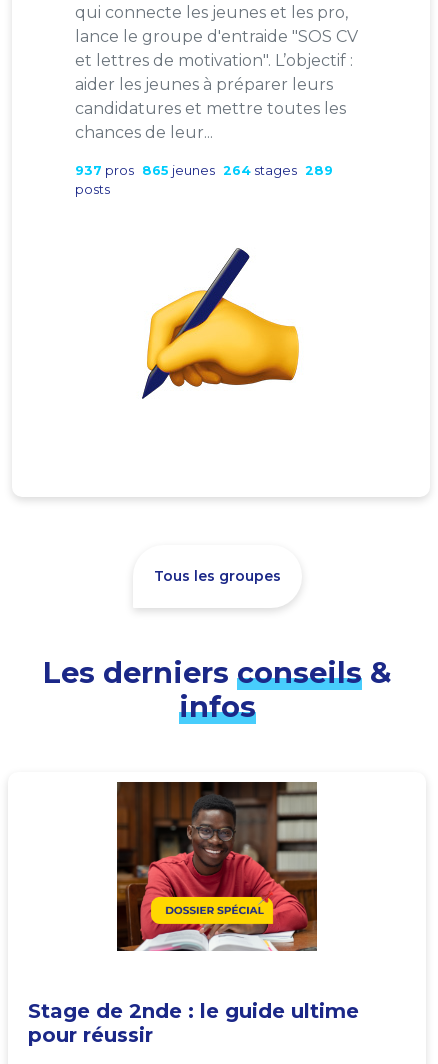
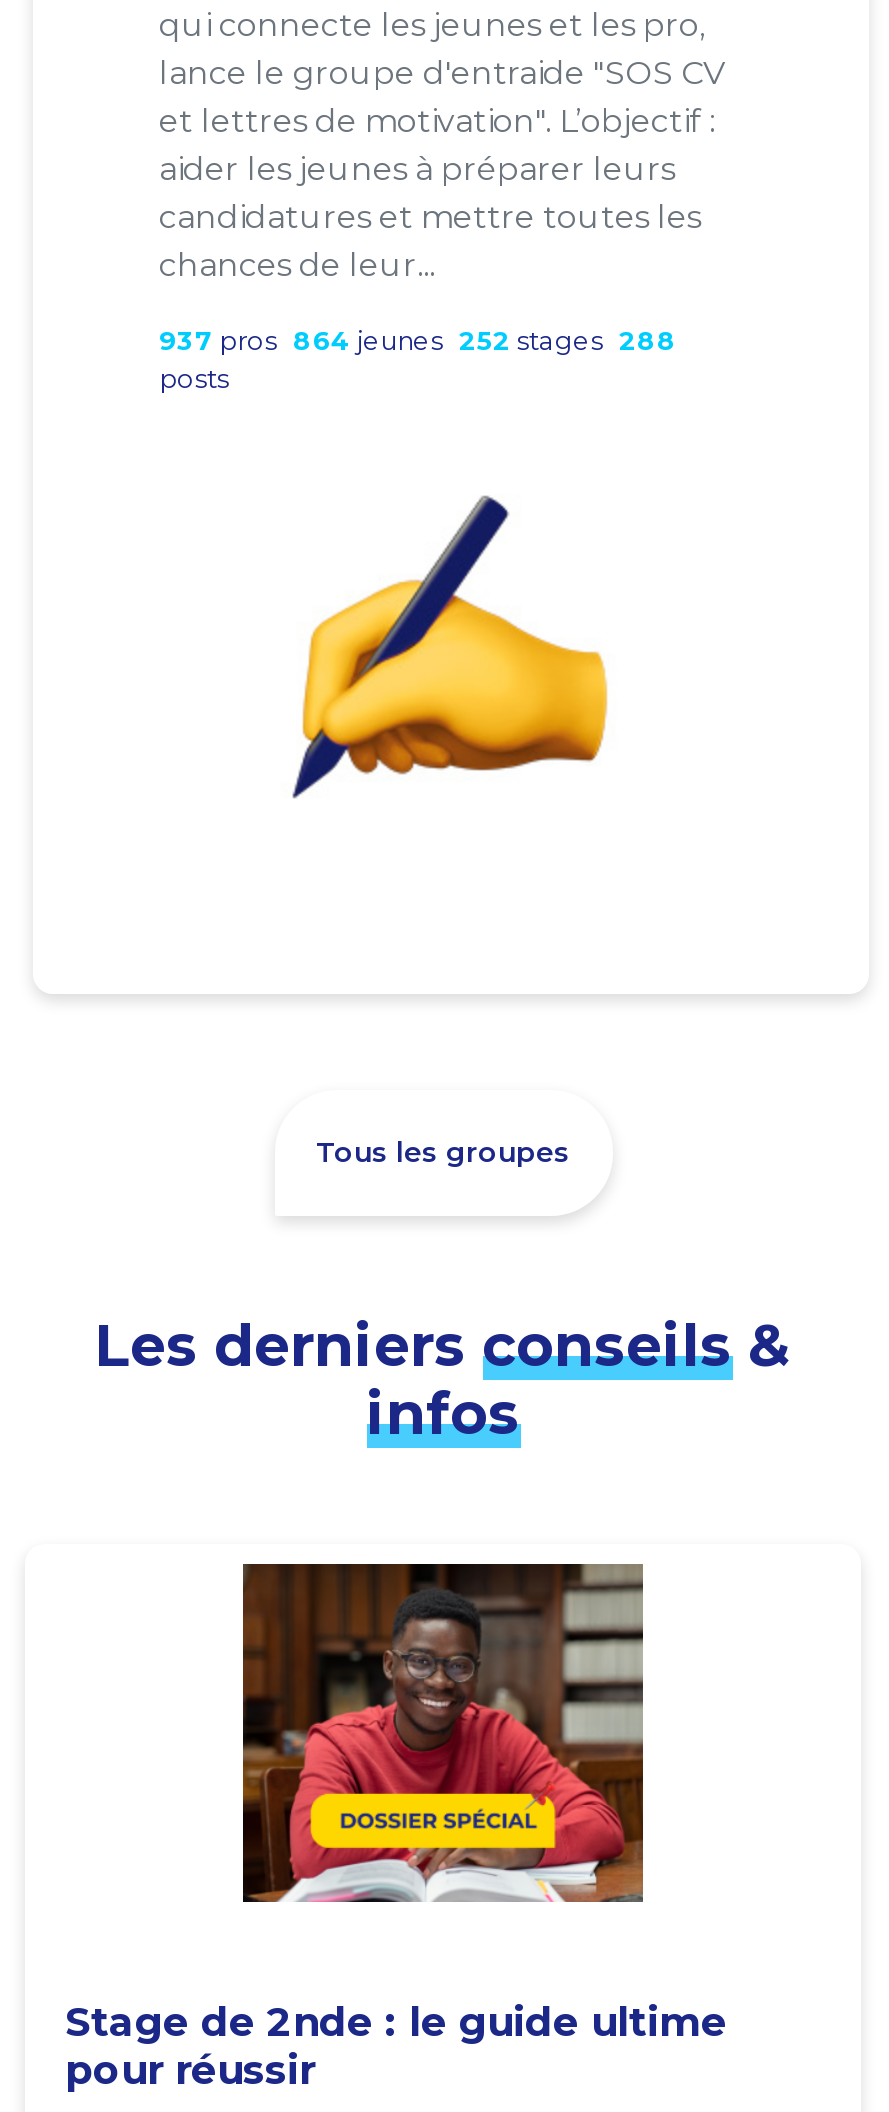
[75,163,333,178] 937 pros 865 jeunes 264 stages 289 -> [159,326,677,356] 937 pros 864 jeunes 252 stages 288

